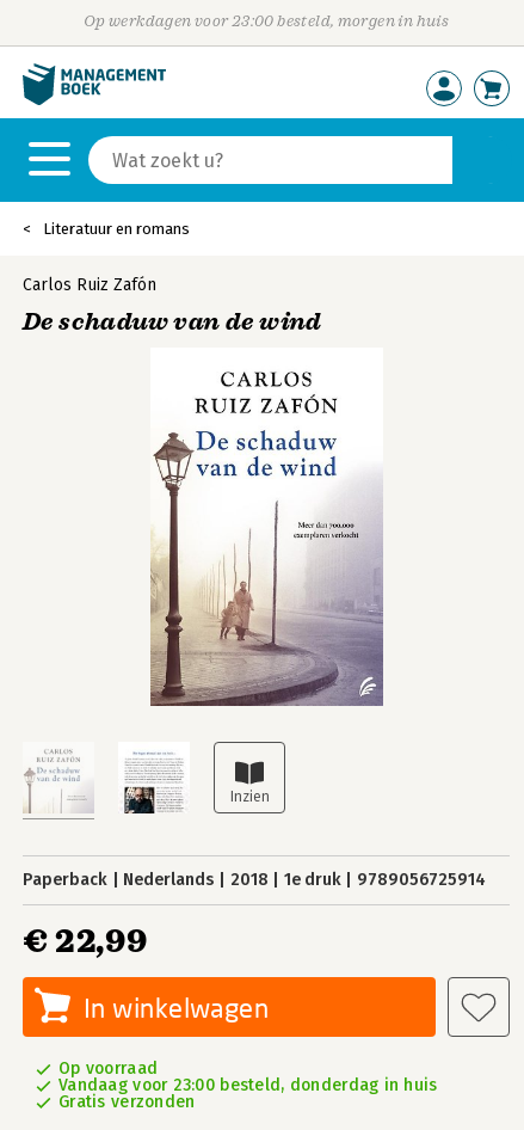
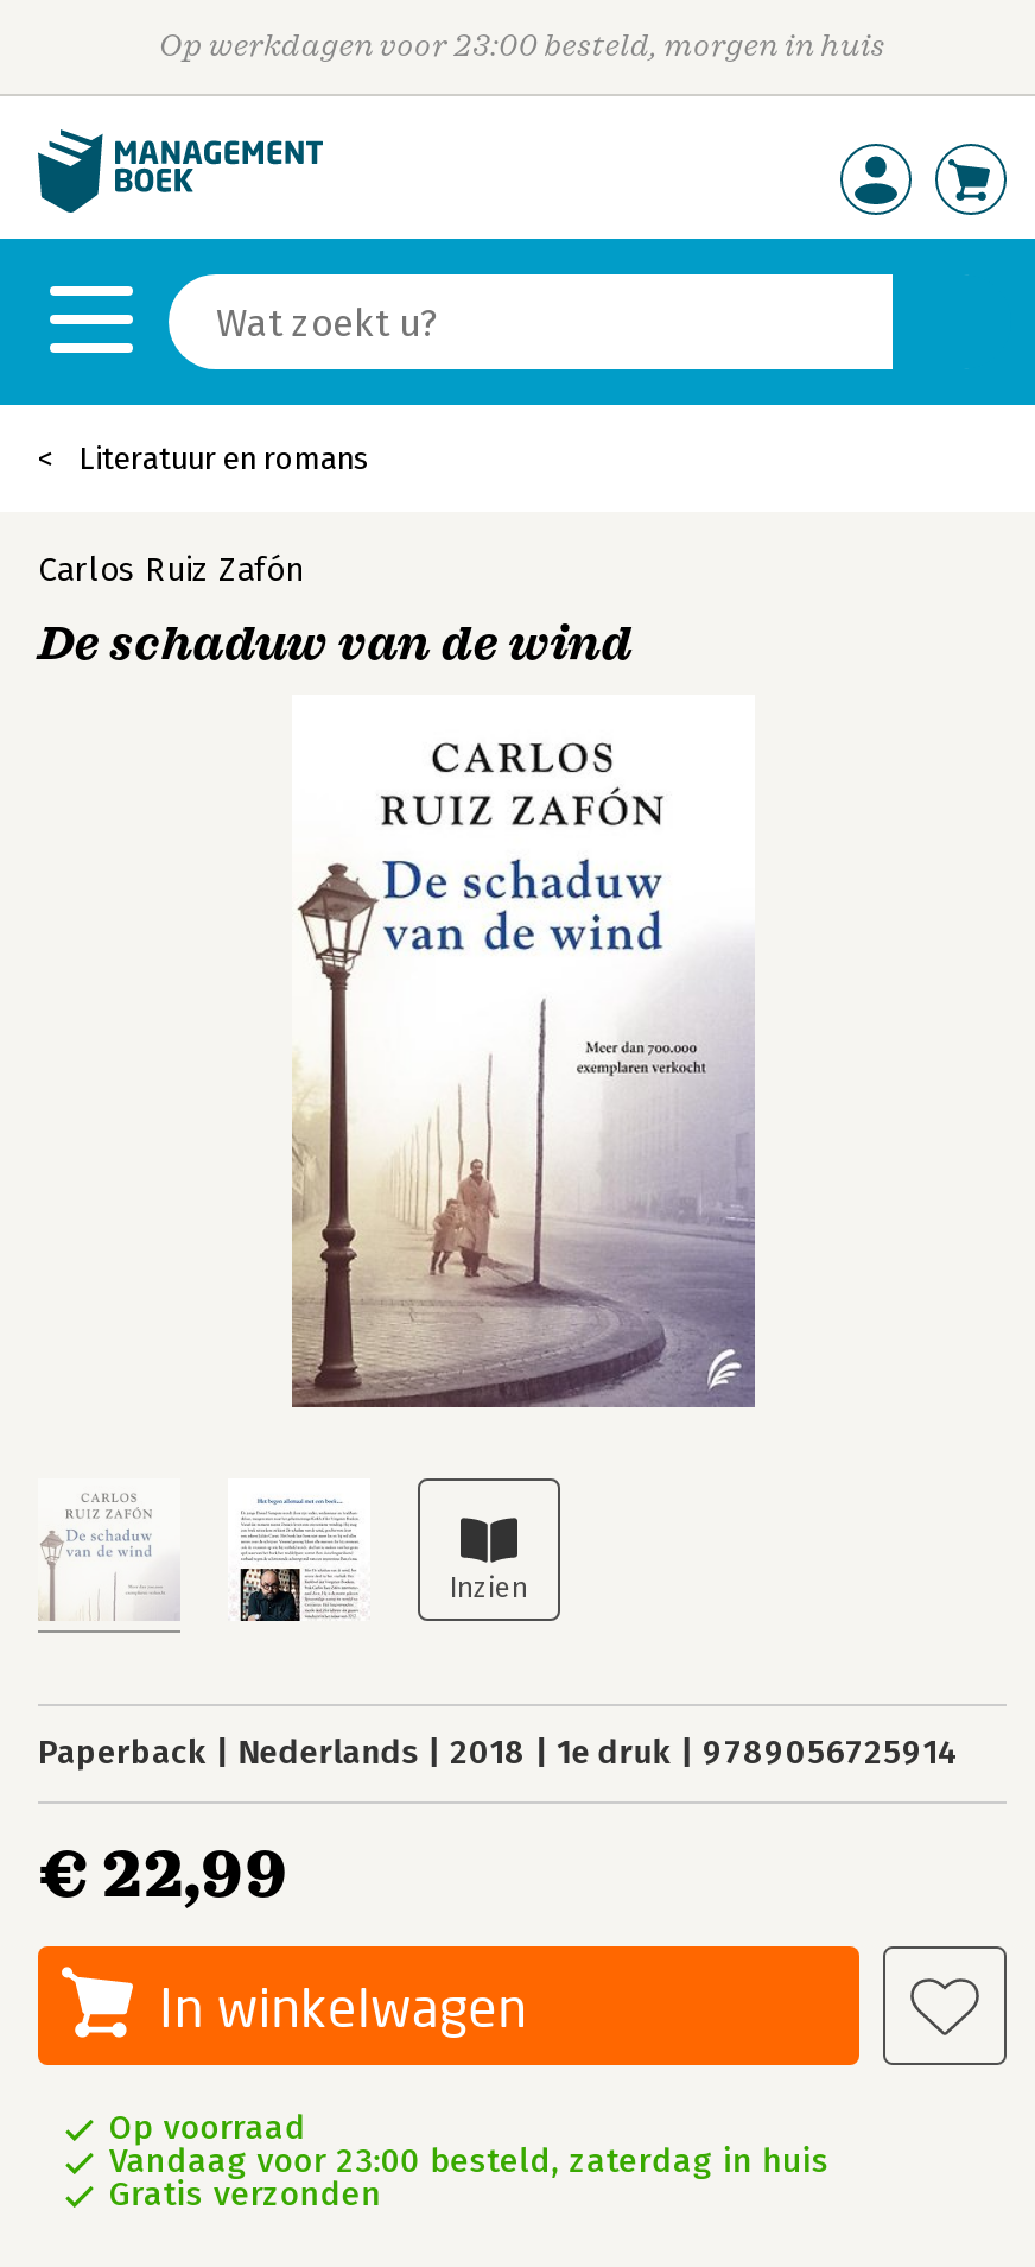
[58,1075,438,1095] Vandaag voor 23:00 besteld, donderdag in huis -> [109,2141,829,2181] Vandaag voor 23:00 besteld, zaterdag in huis

